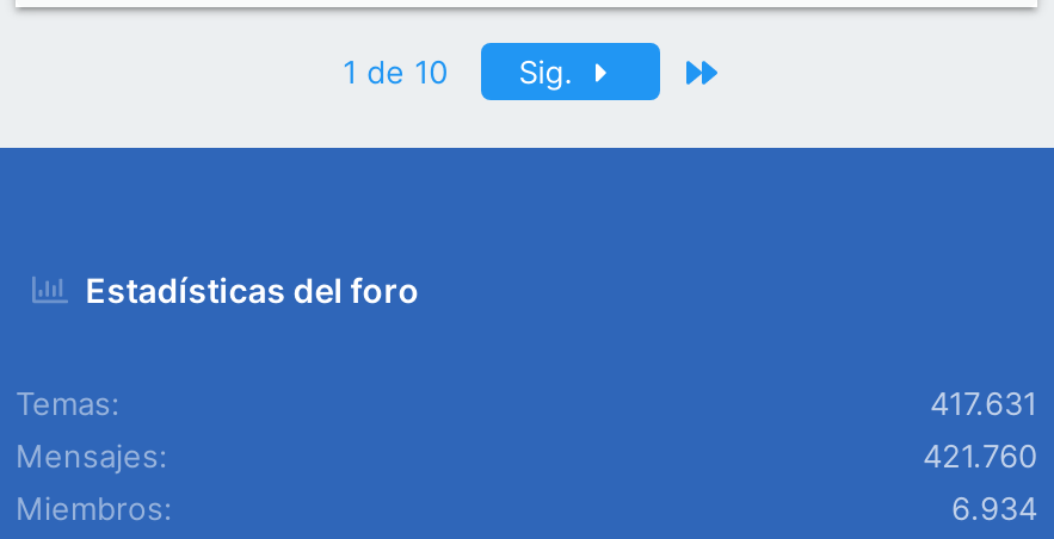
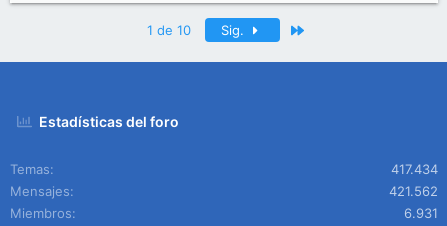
[930,384,1037,422] 417.631 -> [391,161,438,177] 417.434
[923,436,1037,475] 421.760 -> [389,183,438,199] 421.562
[951,489,1037,527] 6.934 -> [404,205,438,221] 6.931

